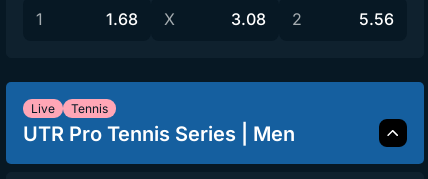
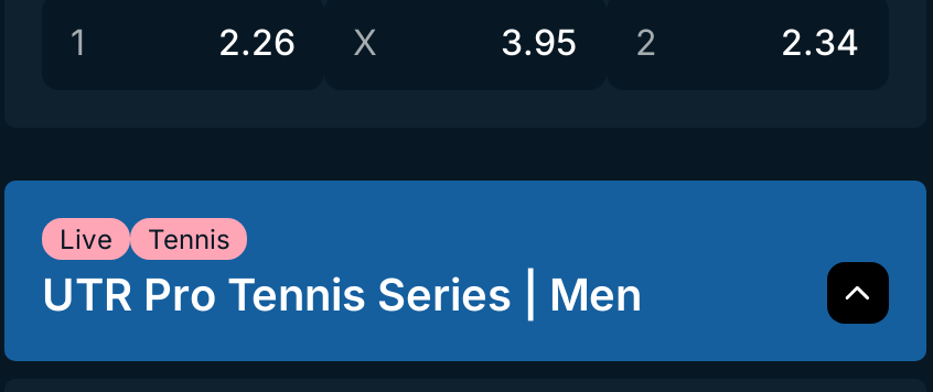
[106,9,175,29] 1.68 X -> [218,20,377,64] 2.26 X
[231,9,302,29] 3.08 2 -> [501,20,657,64] 3.95 2
[359,9,394,29] 5.56 -> [781,20,860,64] 2.34

